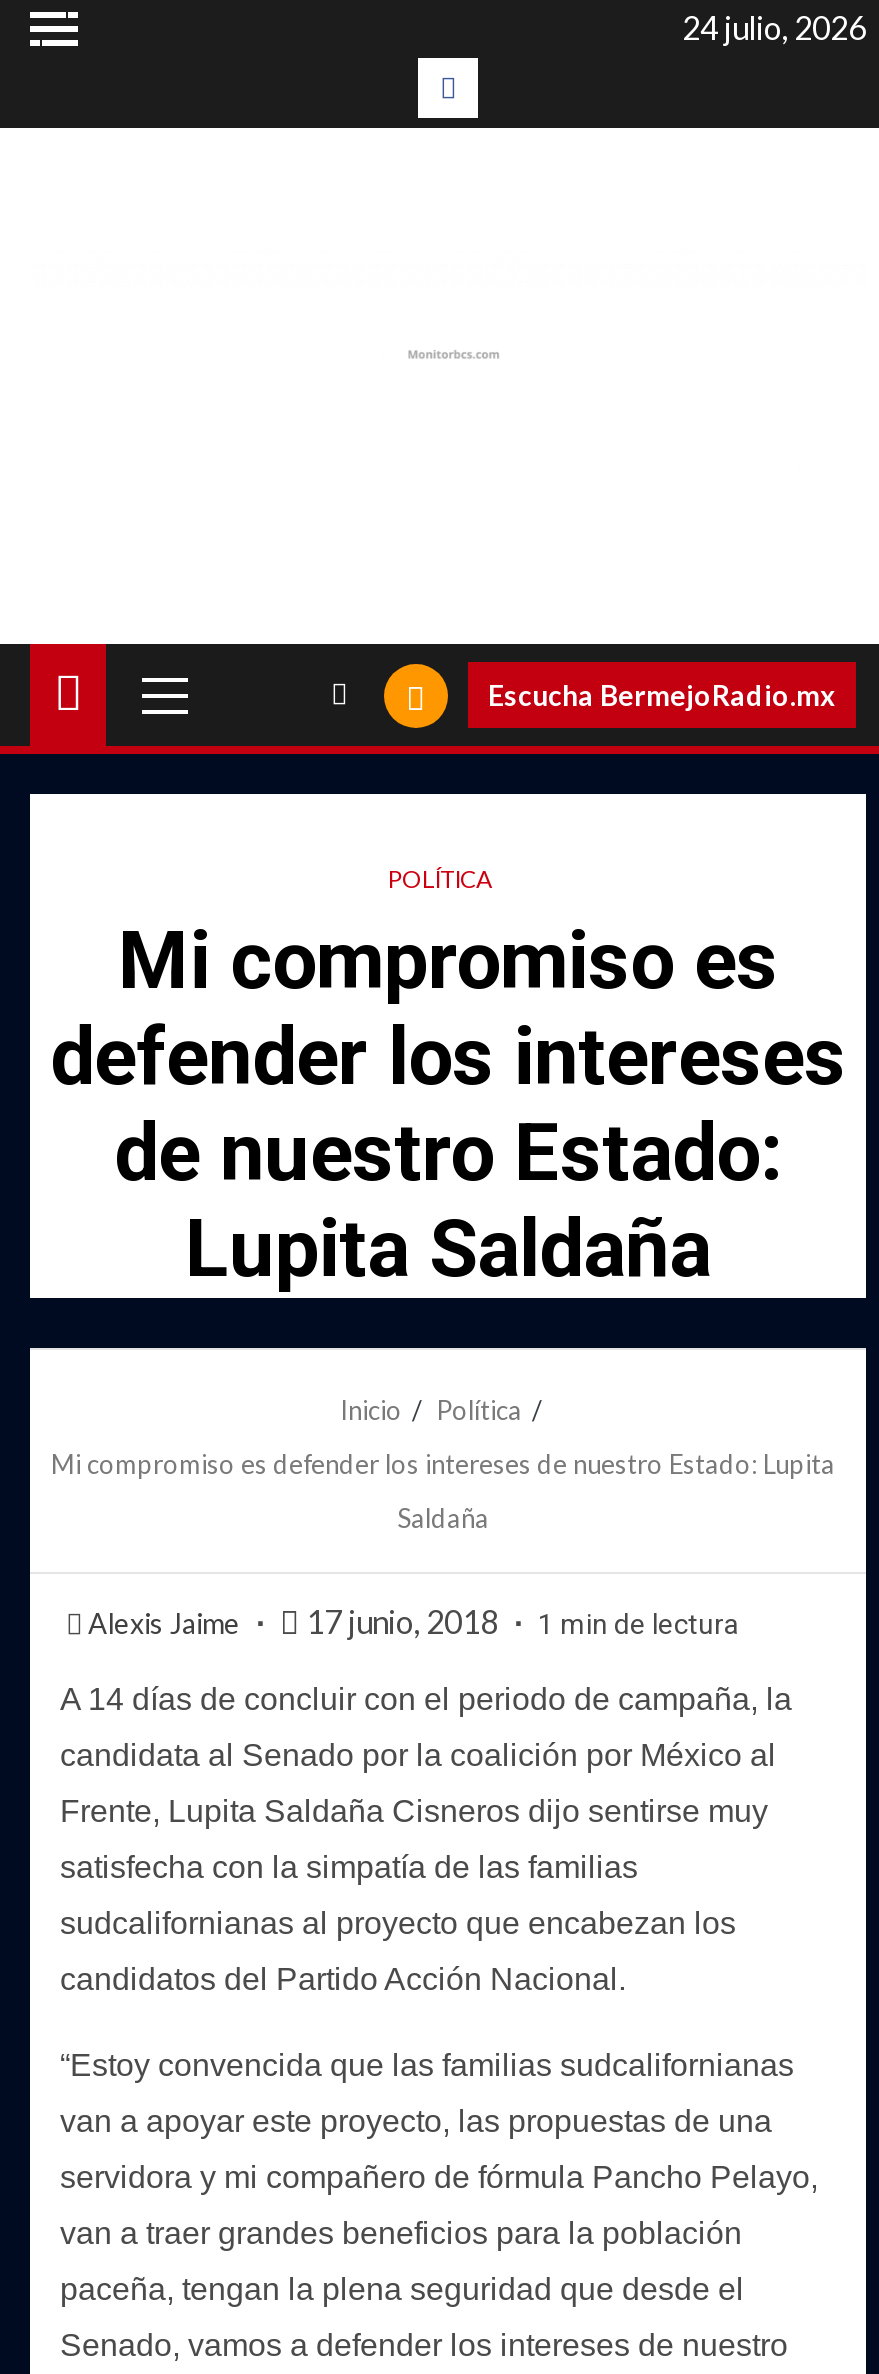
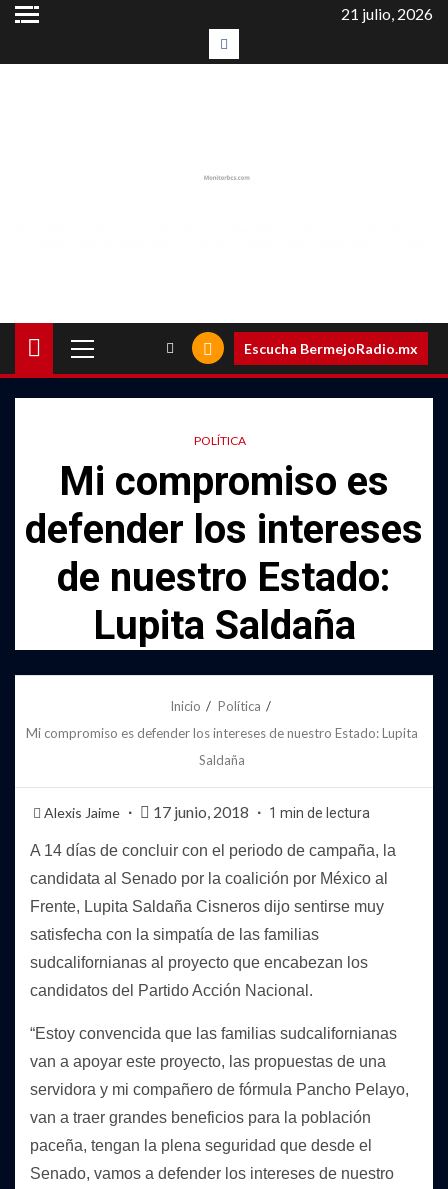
[682,8,866,46] 24 julio, 2026 -> [341,4,433,23] 21 julio, 2026

